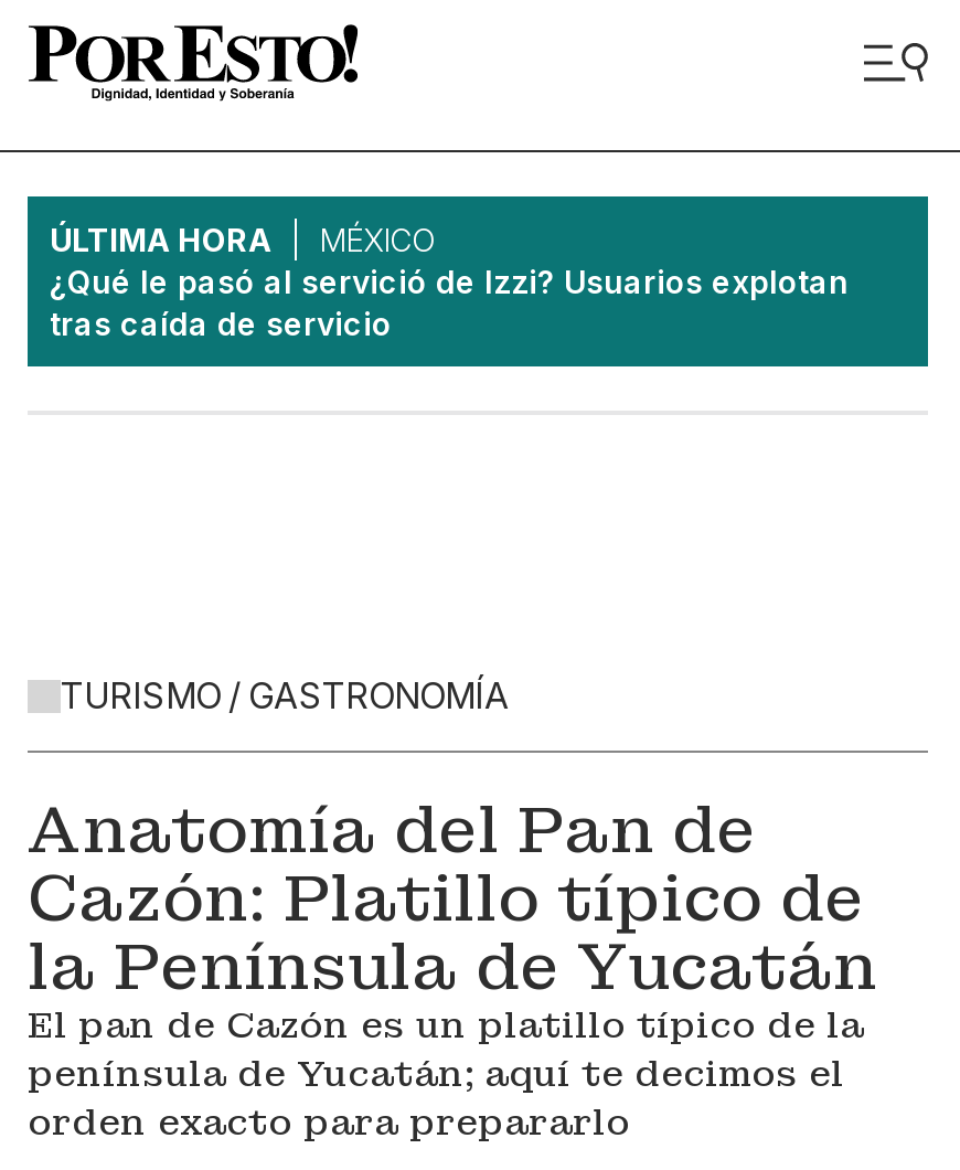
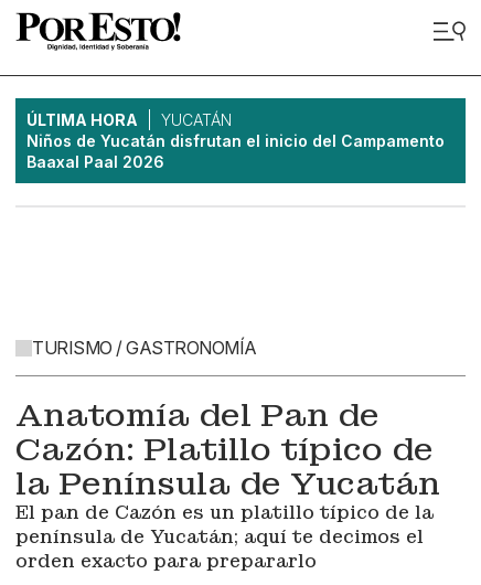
[50,221,849,342] MÉXICO | ¿Qué le pasó al servició de Izzi? Usuarios explotan | tras caída de servicio -> [26,110,445,171] YUCATÁN | Niños de Yucatán disfrutan el inicio del Campamento | Baaxal Paal 2026

